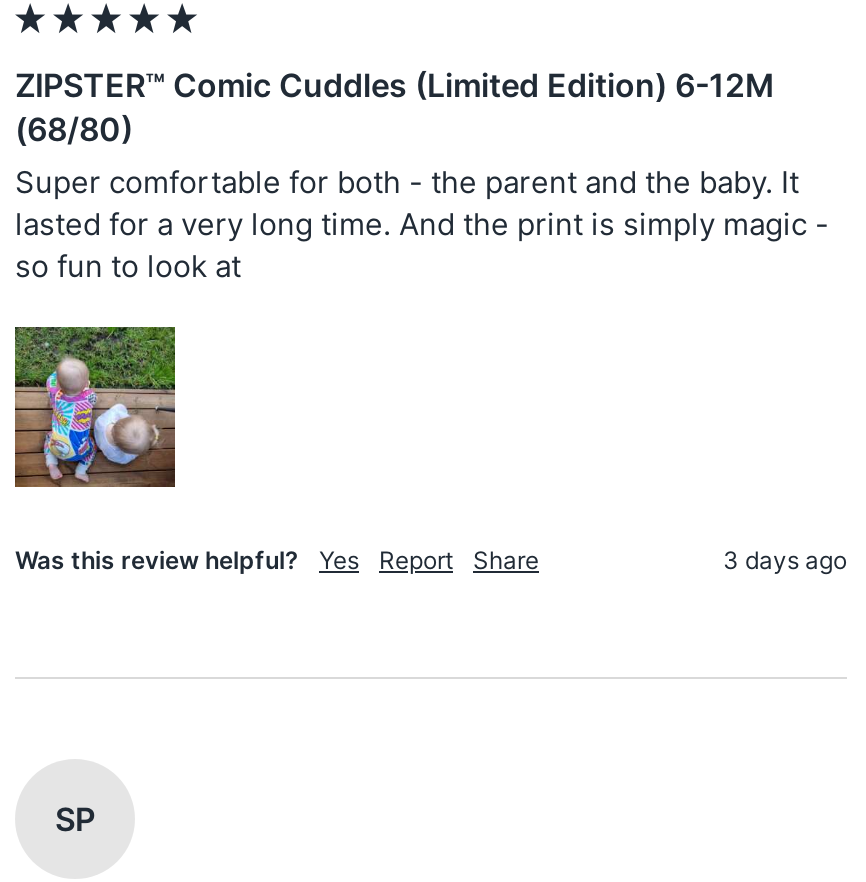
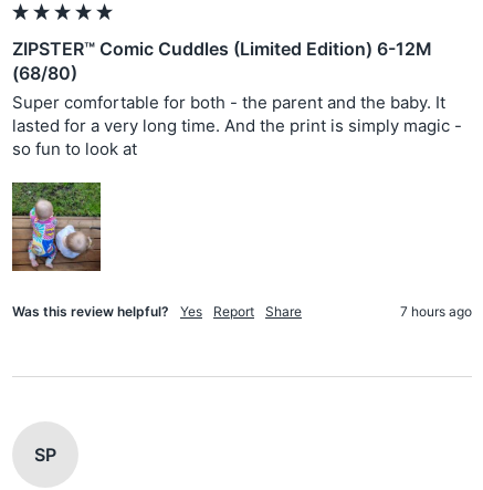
[723,545,847,575] 3 days ago -> [400,303,472,320] 7 hours ago

